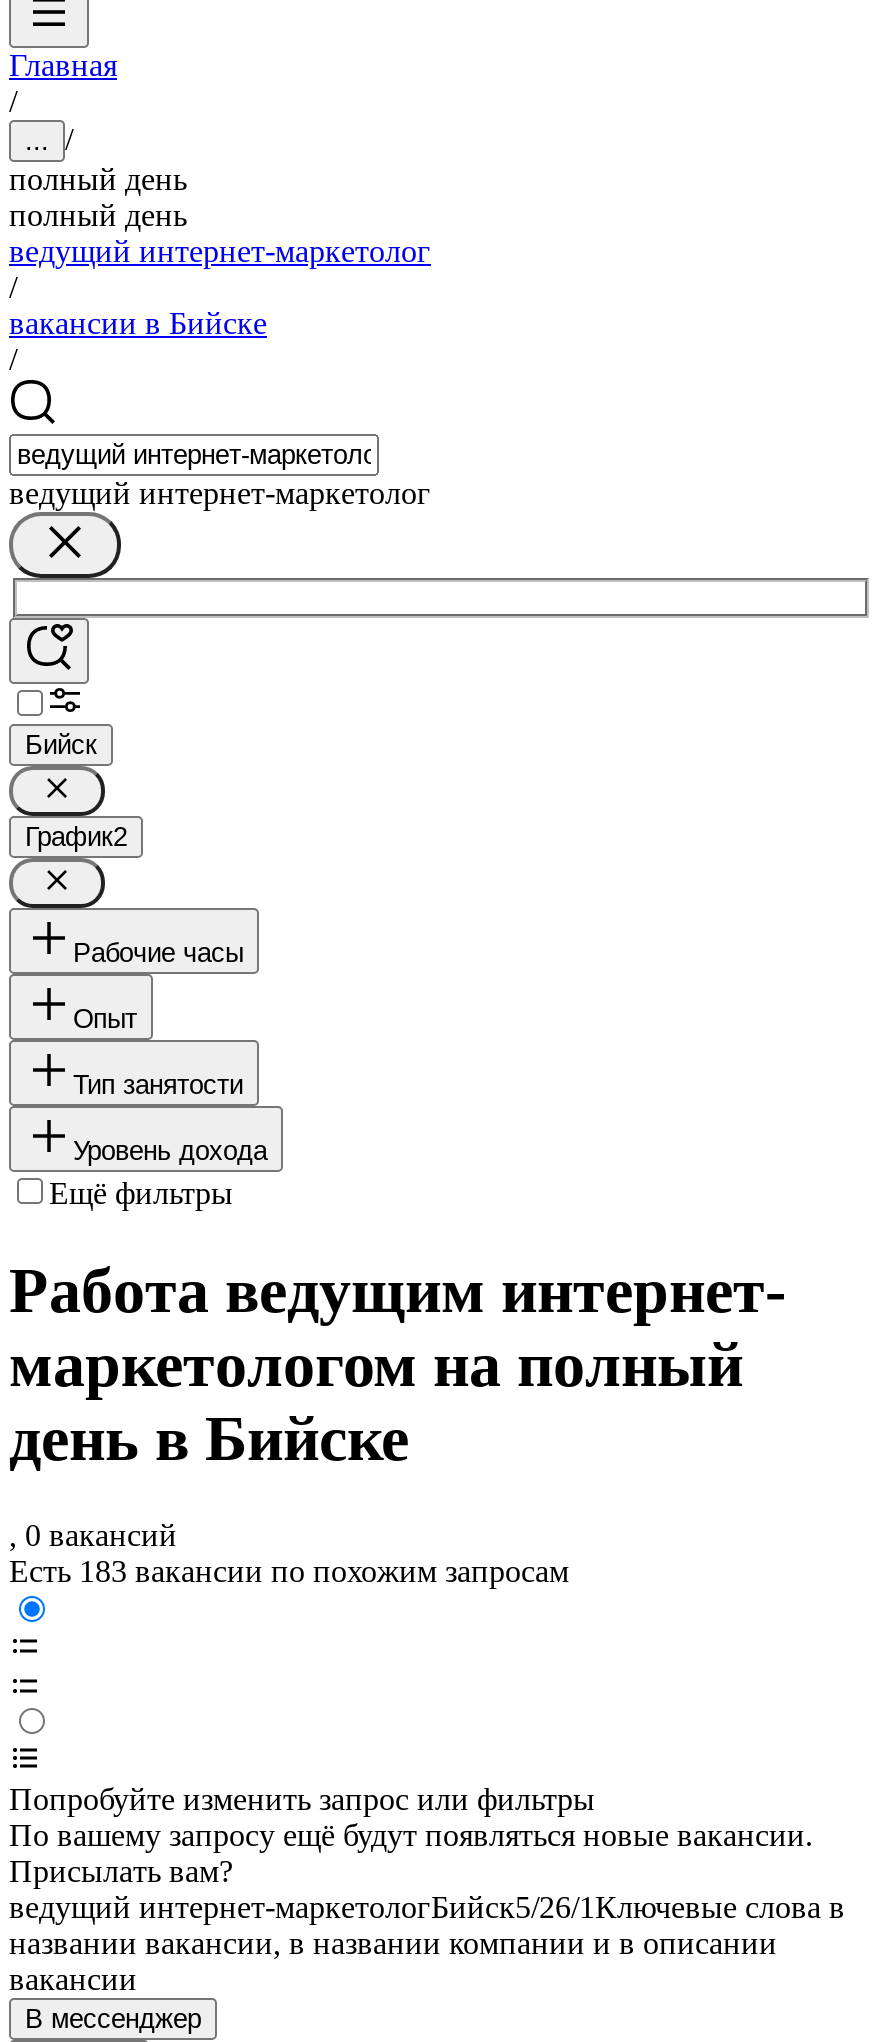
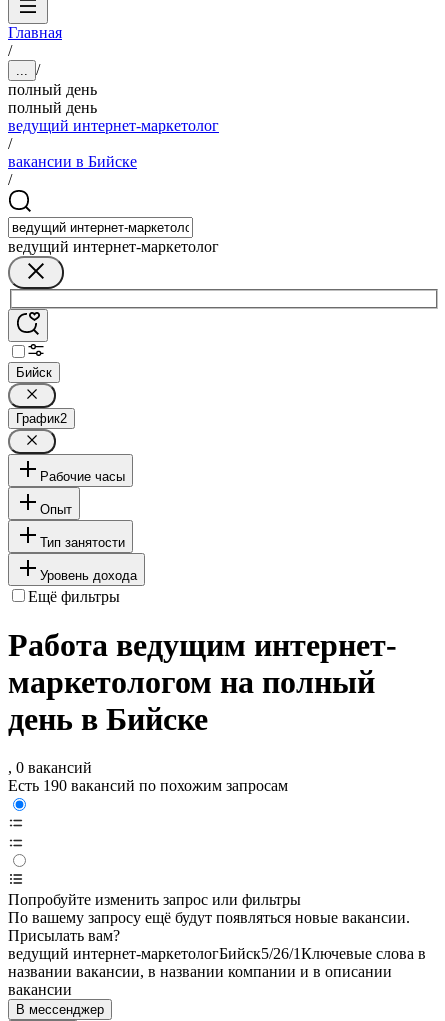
[9,1555,569,1589] Есть 183 вакансии по похожим запросам -> [8,777,288,794] Есть 190 вакансий по похожим запросам

